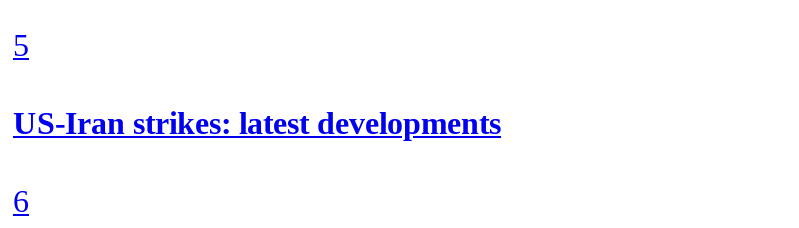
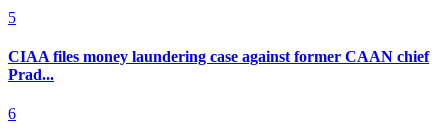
[13,106,501,140] US-Iran strikes: latest developments -> [8,48,429,83] CIAA files money laundering case against former CAAN chief | Prad...

